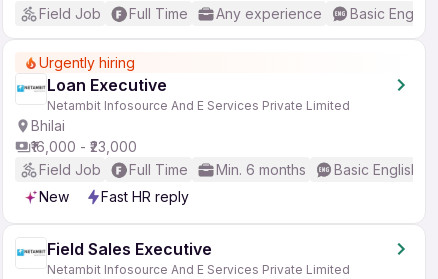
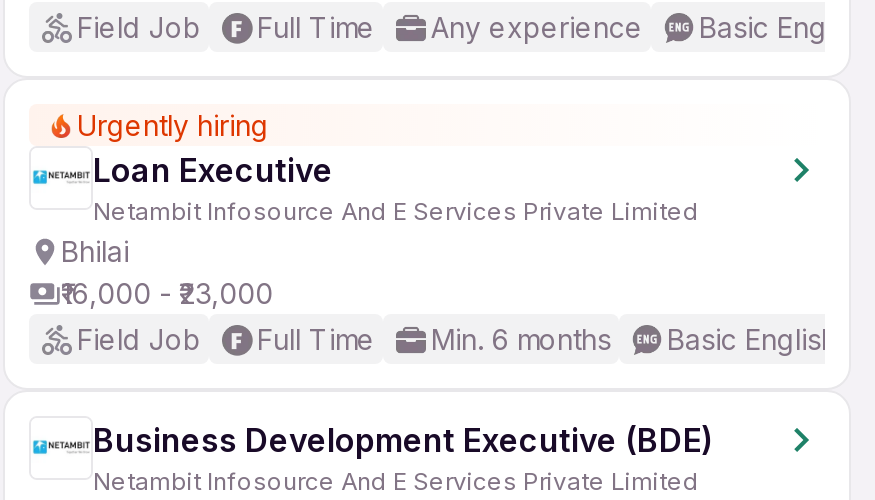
[39,188,212,259] New | Fast HR reply | Field Sales Executive -> [93,420,713,460] Business Development Executive (BDE)

